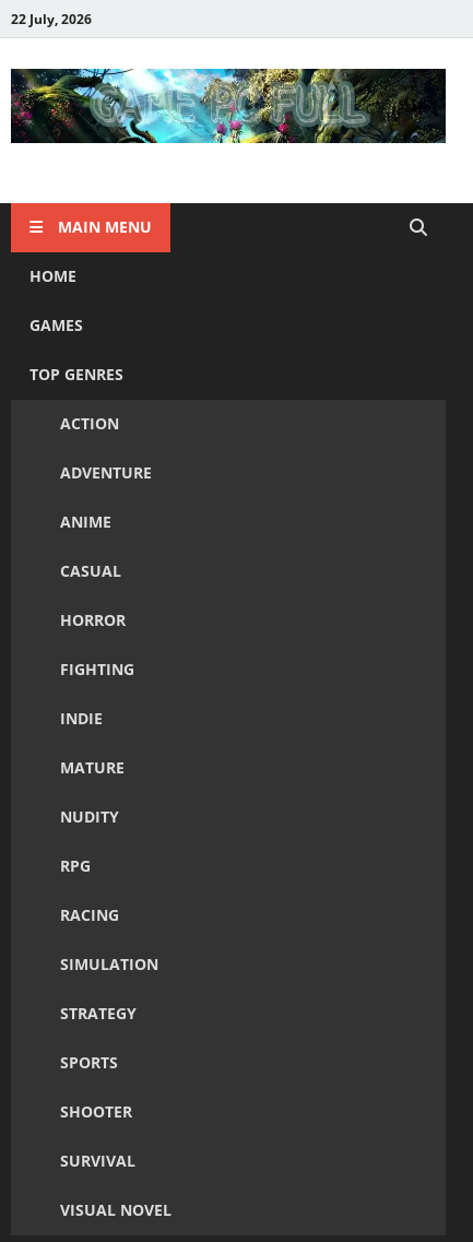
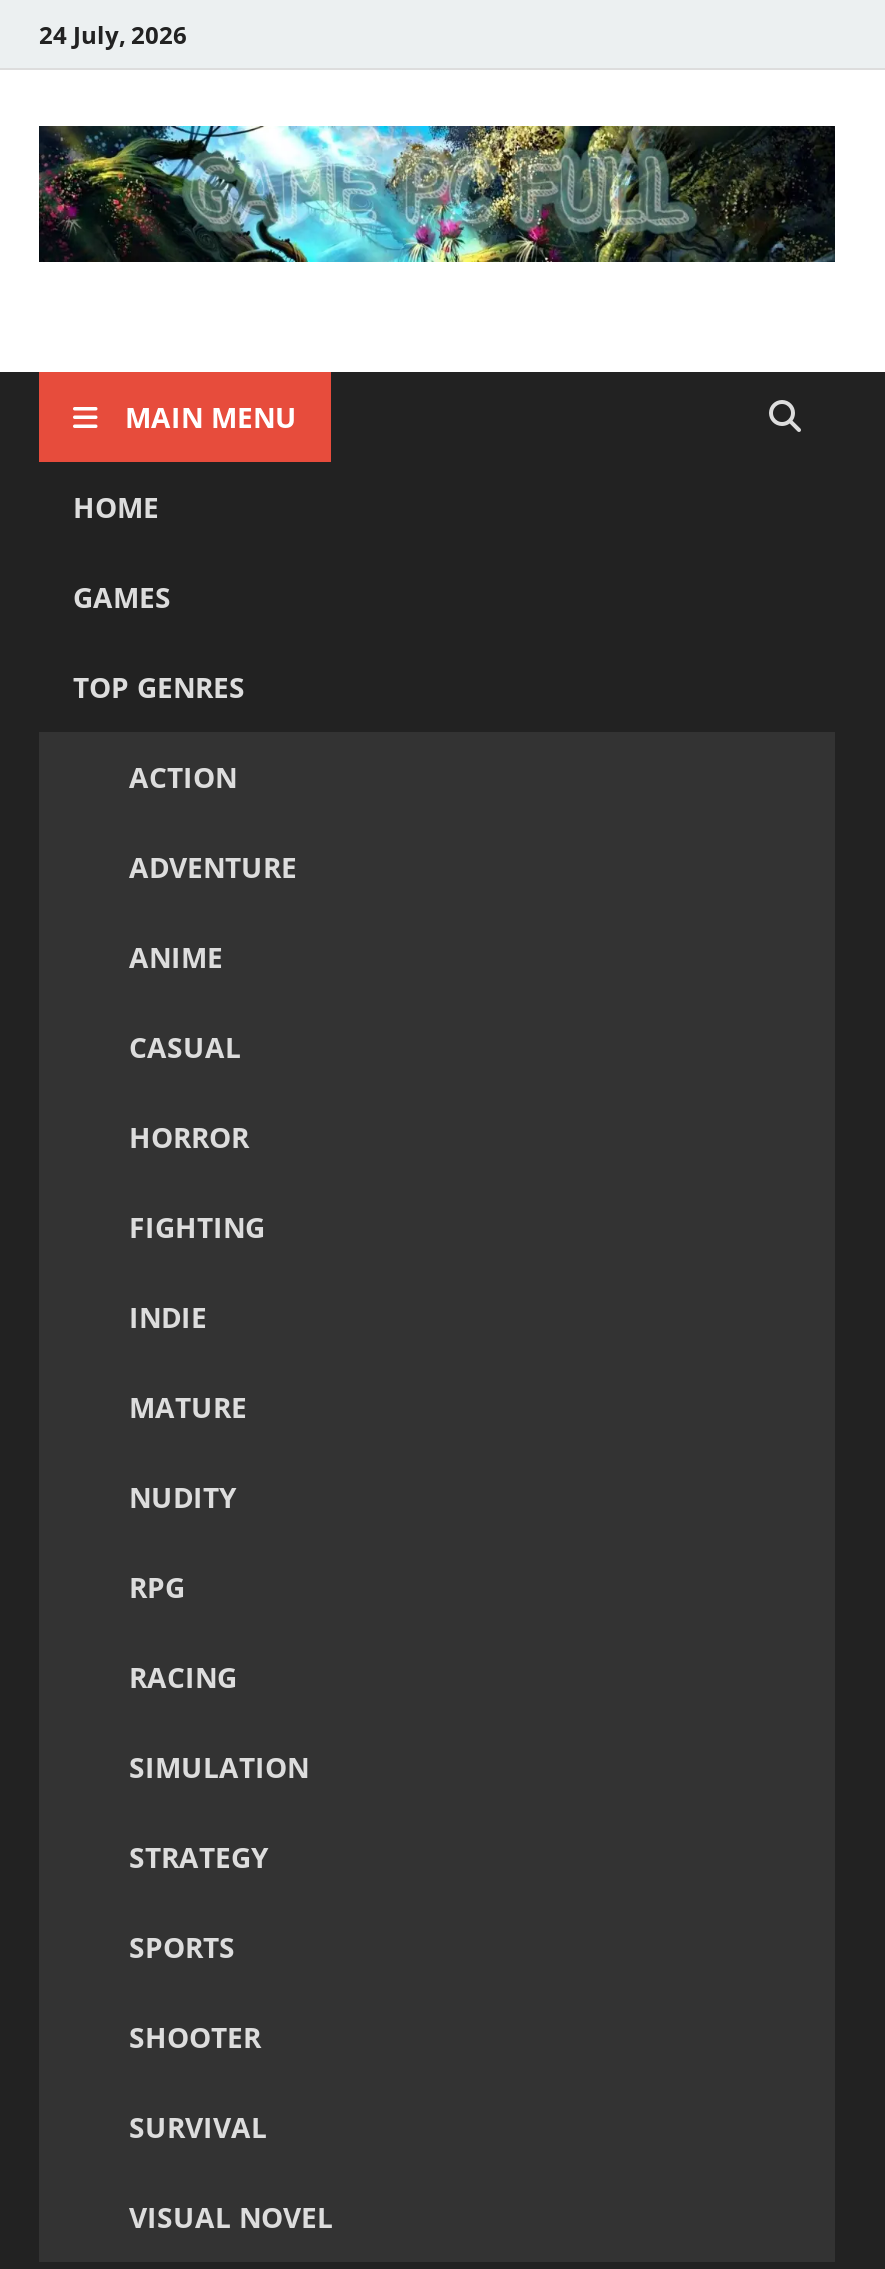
[11,9,92,28] 22 July, 2026 -> [39,17,187,51] 24 July, 2026

